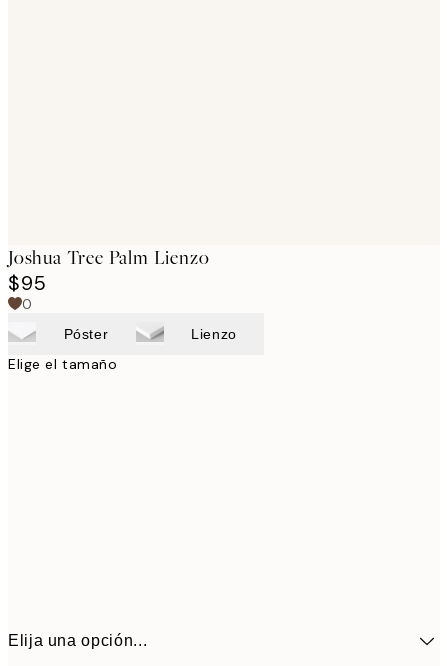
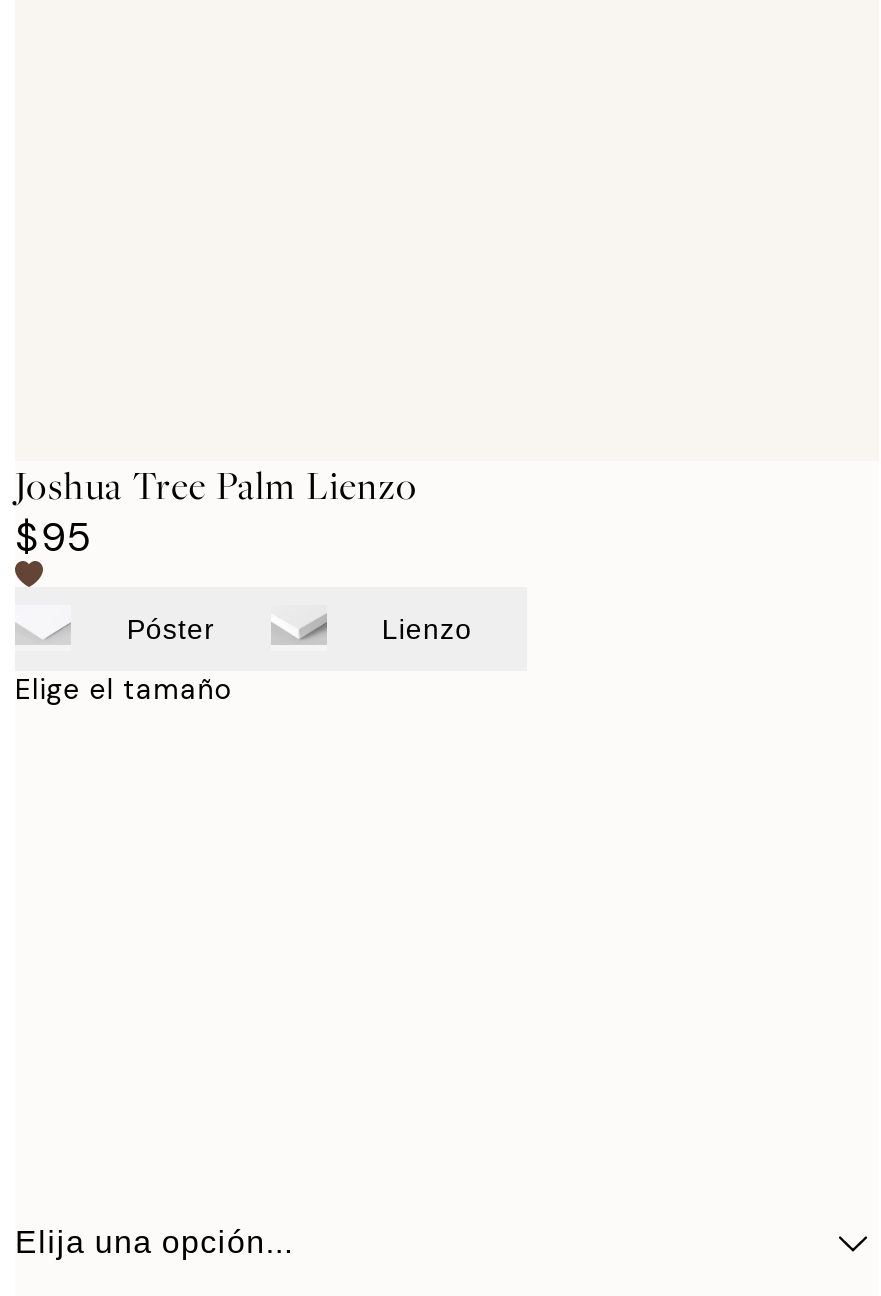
[22,296,32,313] 0 -> none

